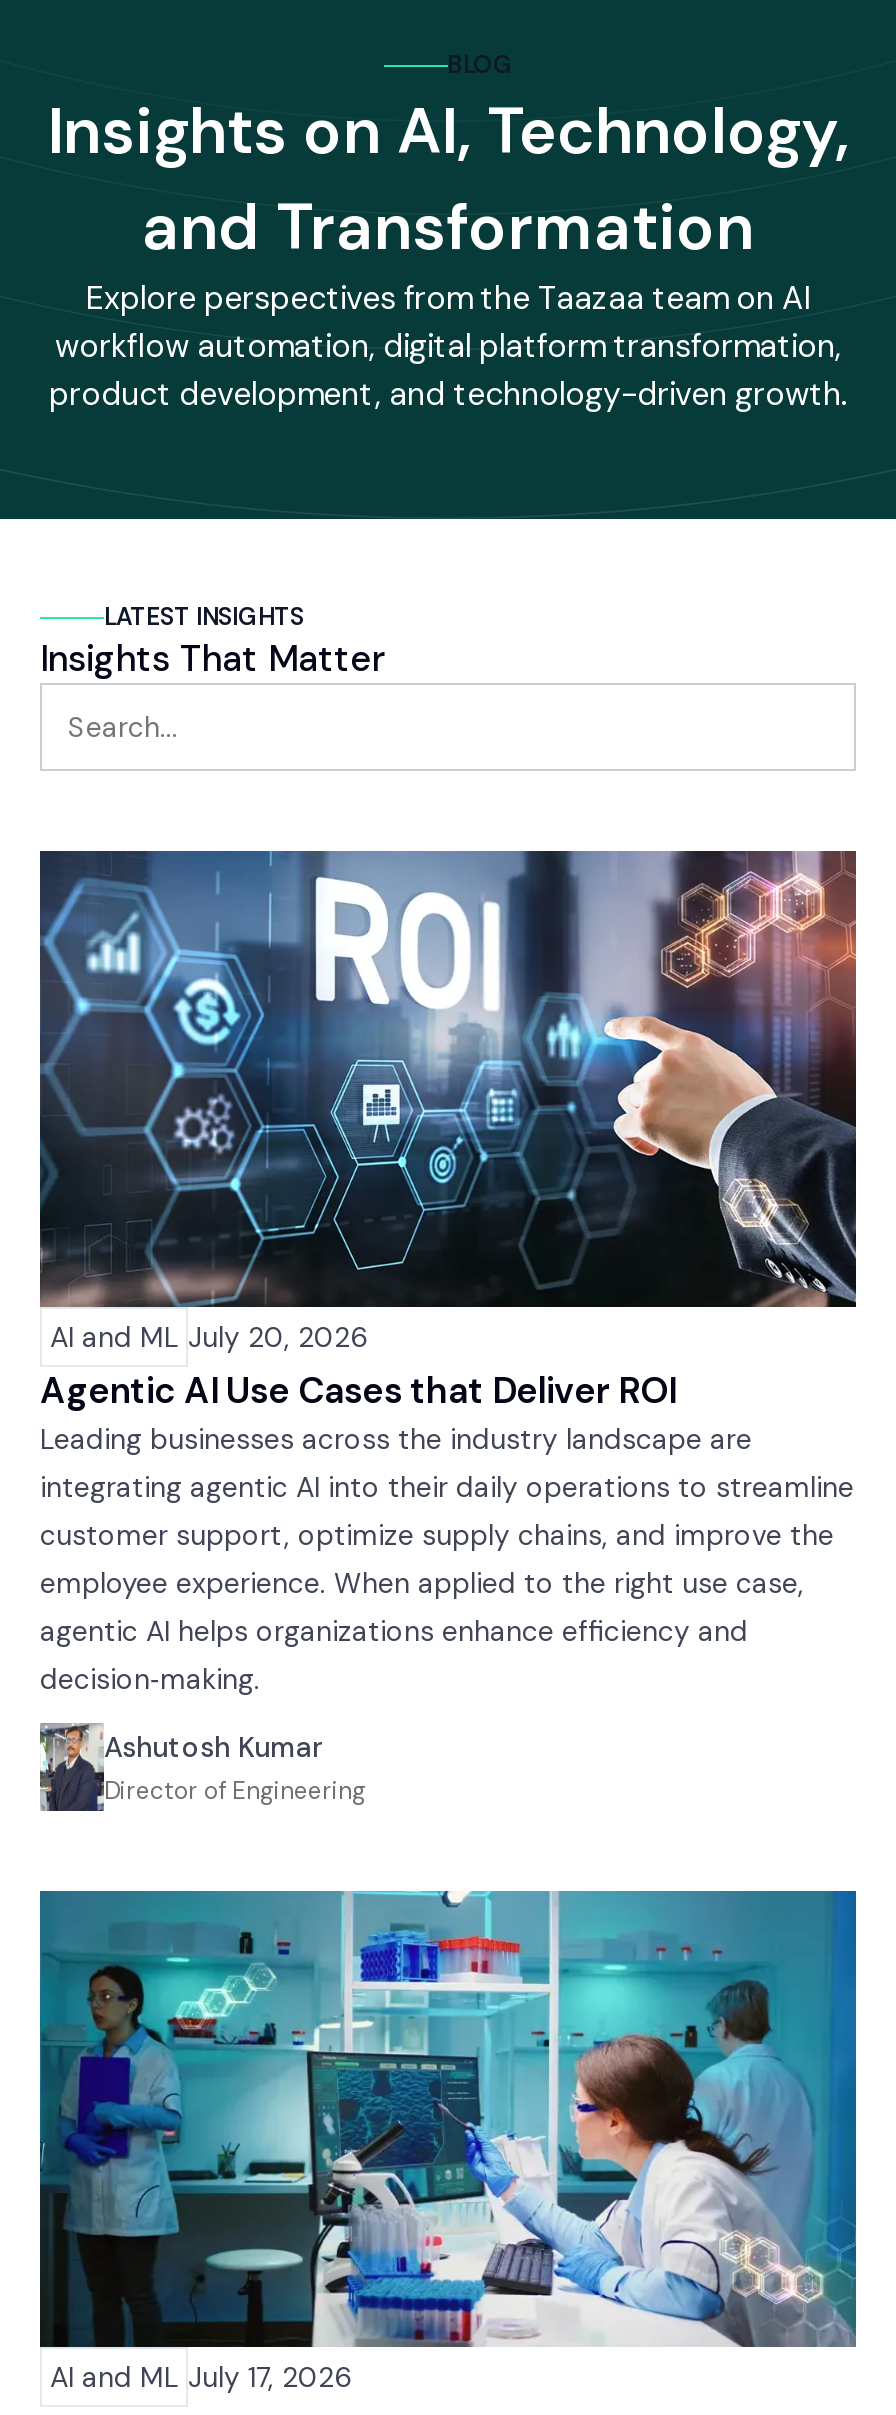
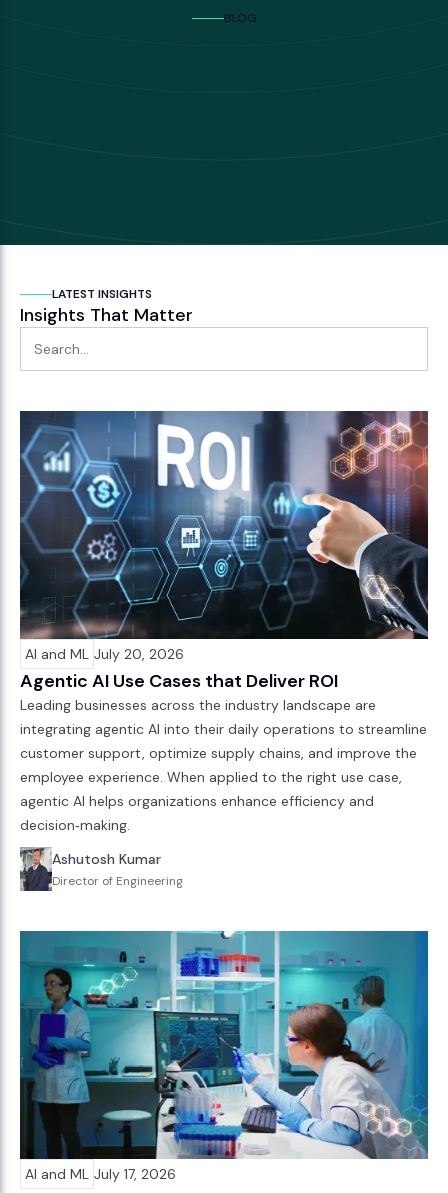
[47,89,849,415] Insights on AI, Technology, | and Transformation | Explore perspectives from the Taazaa team on AI | workflow automation, digital platform transformation, | product development, and technology-driven growth. -> none

